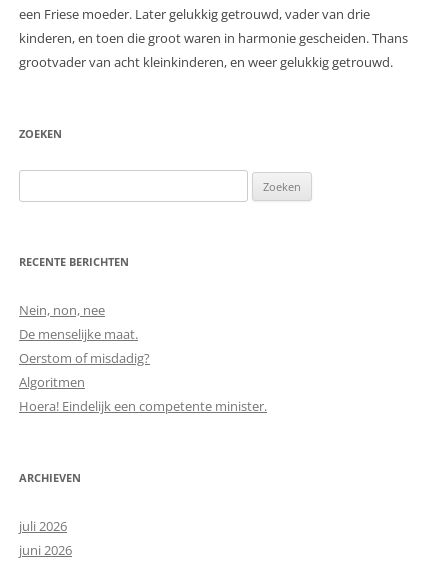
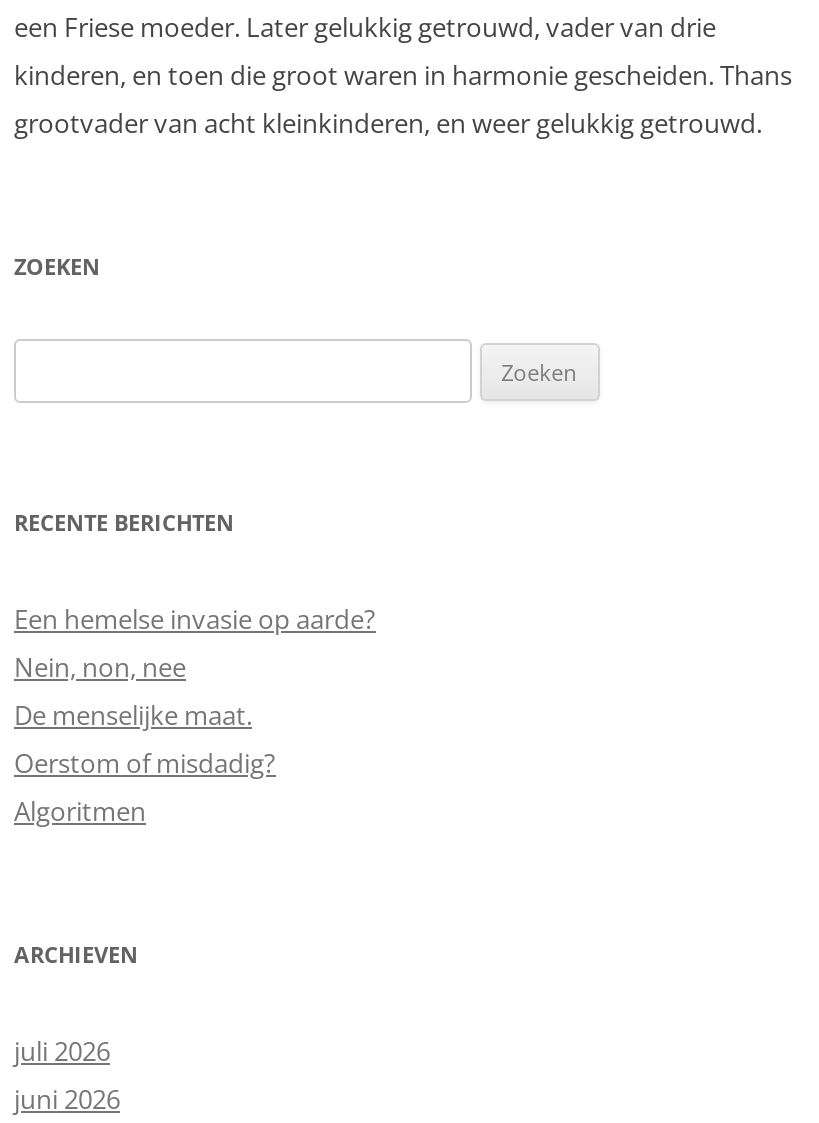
none -> [14,601,376,637] Een hemelse invasie op aarde?
moved [19,301,150,391] -> [14,649,276,829]: Nein, non, nee | De menselijke maat. | Oerstom of misdadig? | Algoritmen
[19,397,267,415] Hoera! Eindelijk een competente minister. -> none

